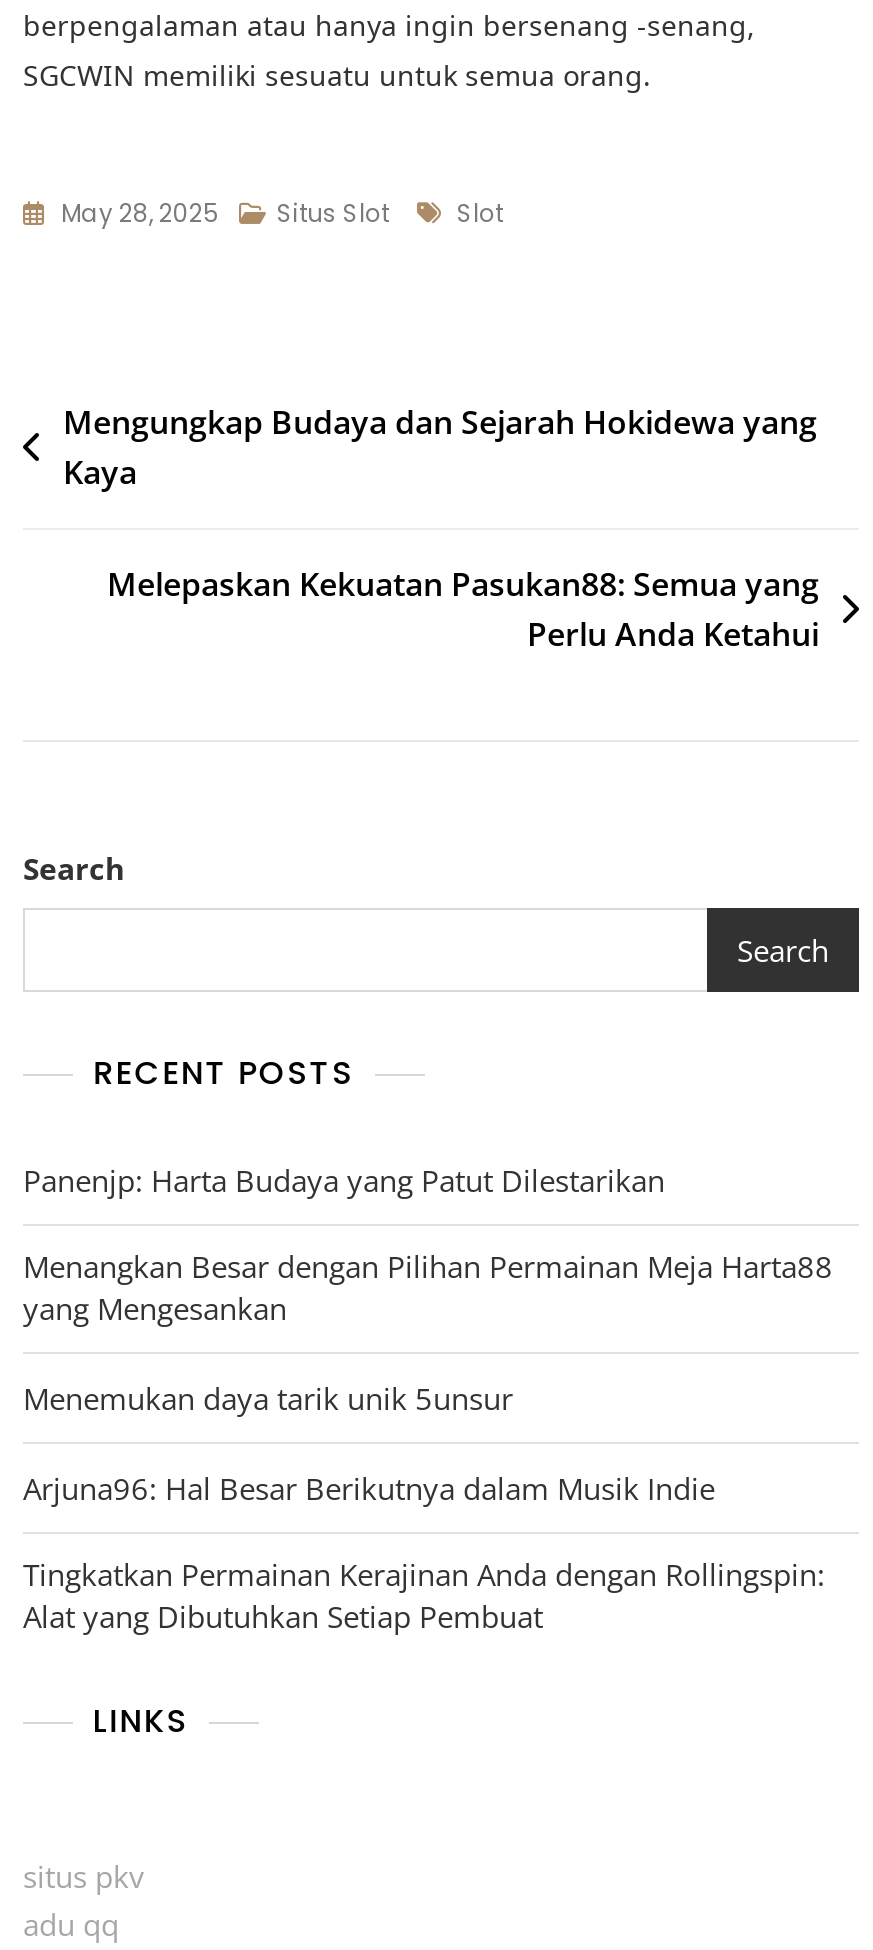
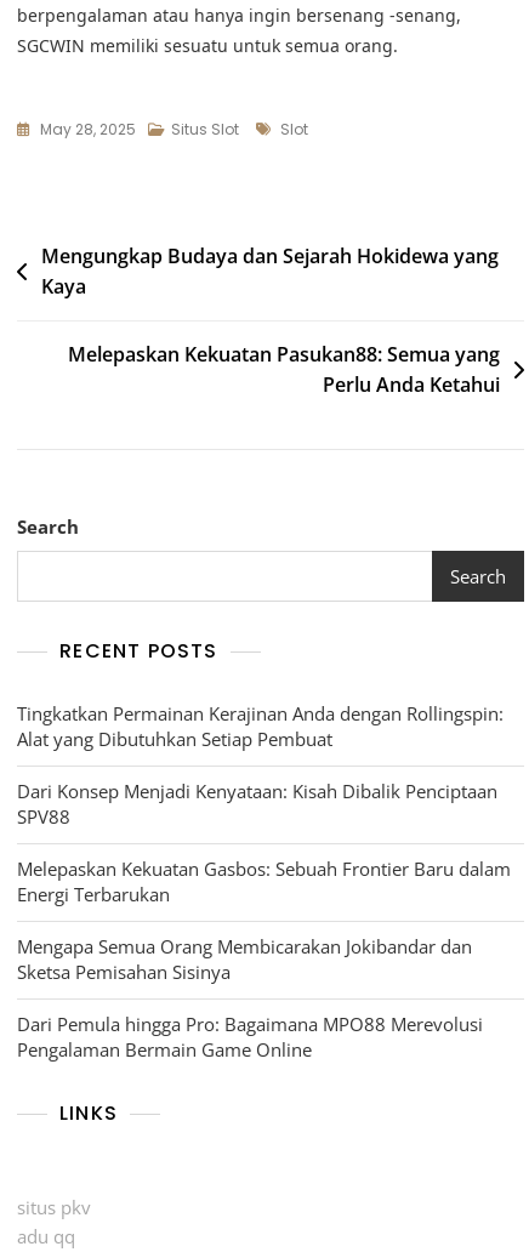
[23,1160,833,1508] Panenjp: Harta Budaya yang Patut Dilestarikan | Menangkan Besar dengan Pilihan Permainan Meja Harta88 | yang Mengesankan | Menemukan daya tarik unik 5unsur | Arjuna96: Hal Besar Berikutnya dalam Musik Indie -> none
moved [23,1554,825,1636] -> [17,701,504,751]: Tingkatkan Permainan Kerajinan Anda dengan Rollingspin: | Alat yang Dibutuhkan Setiap Pembuat
none -> [17,779,511,1062] Dari Konsep Menjadi Kenyataan: Kisah Dibalik Penciptaan | SPV88 | Melepaskan Kekuatan Gasbos: Sebuah Frontier Baru dalam | Energi Terbarukan | Mengapa Semua Orang Membicarakan Jokibandar dan | Sketsa Pemisahan Sisinya | Dari Pemula hingga Pro: Bagaimana MPO88 Merevolusi | Pengalaman Bermain Game Online

